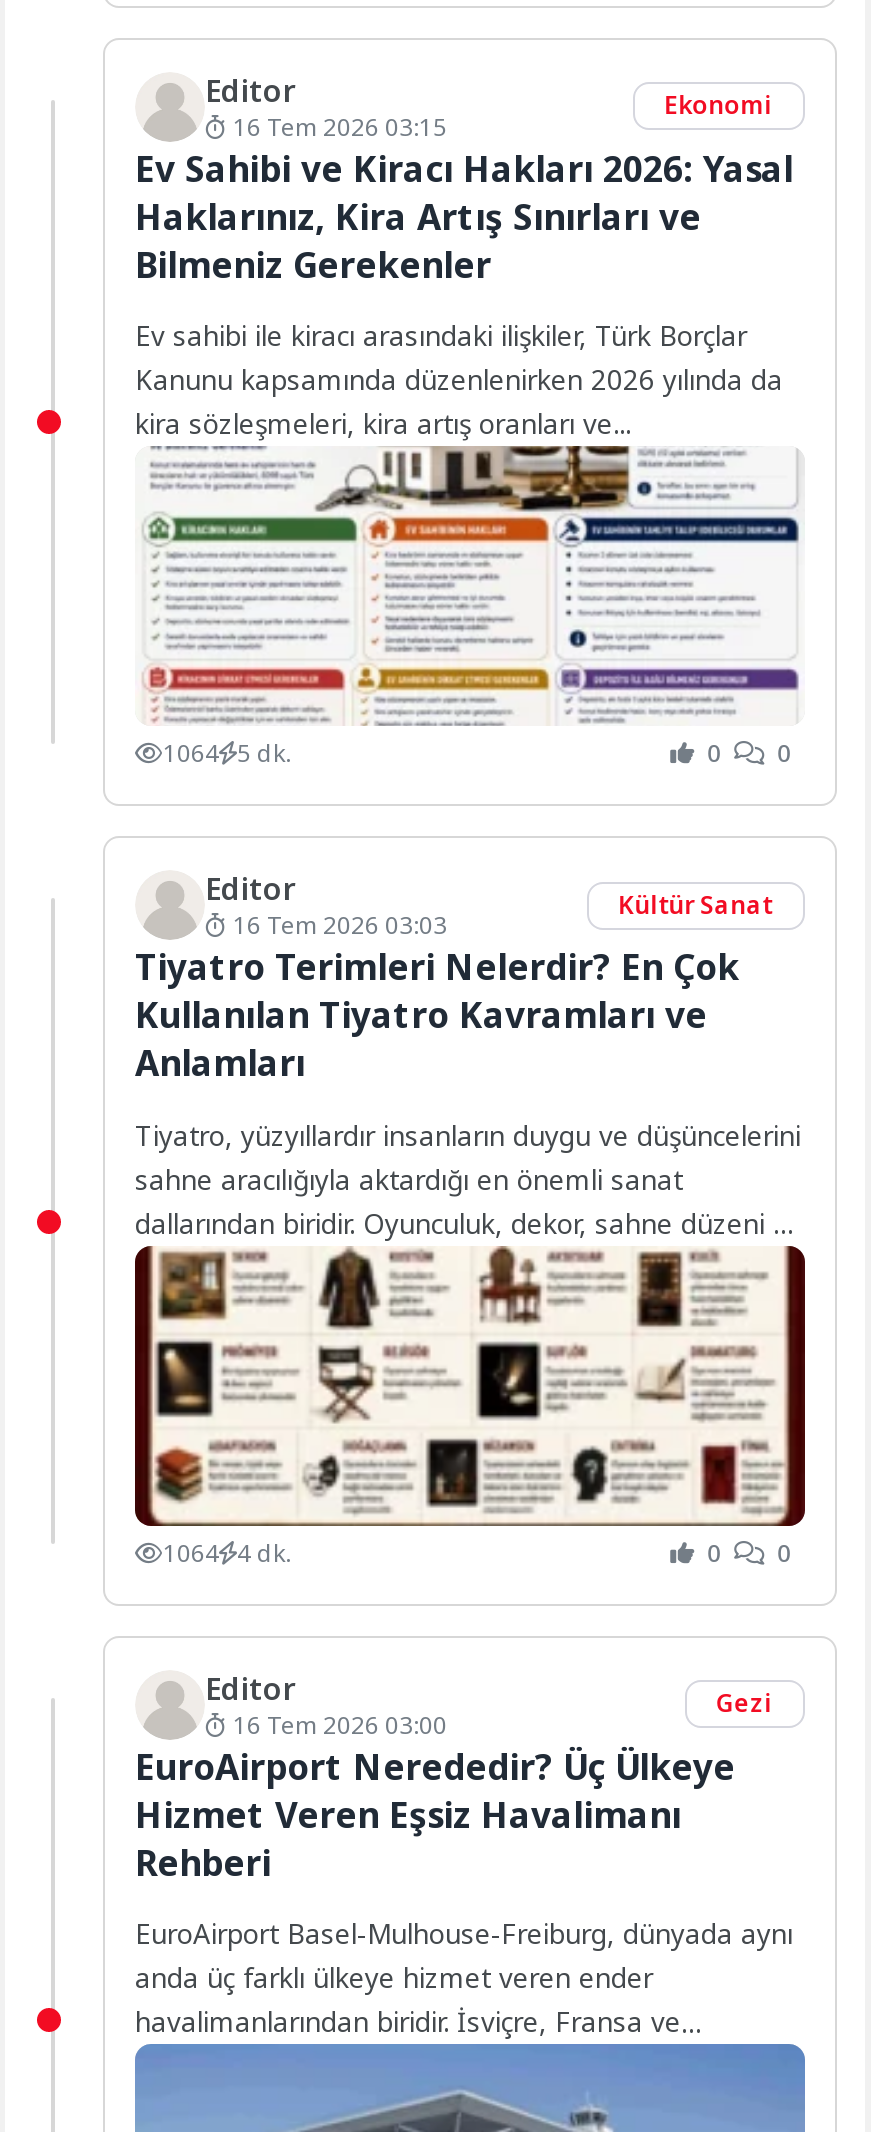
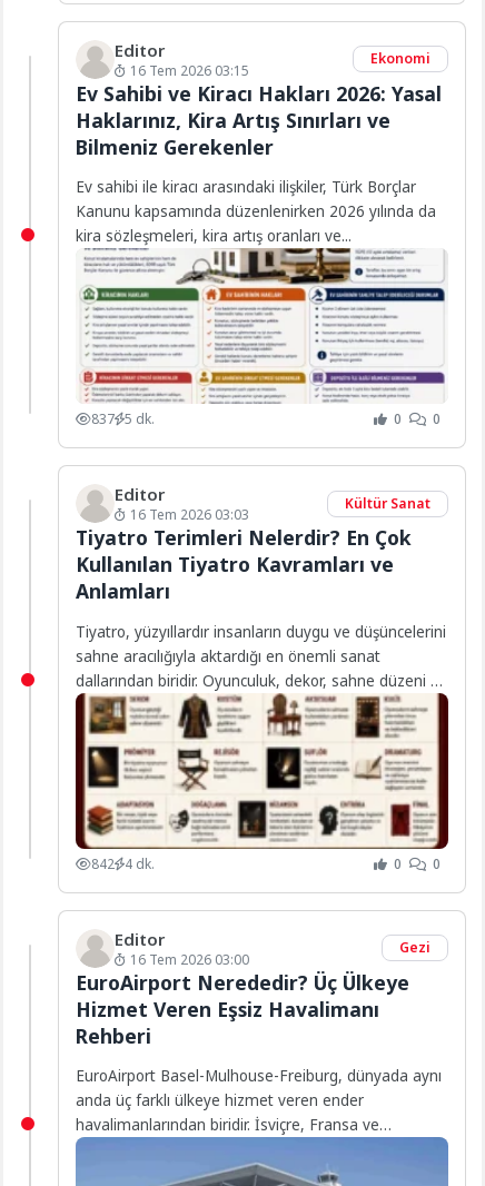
[163,737,291,771] 1064 5 dk. -> [91,410,155,429] 837 5 dk.
[163,1536,291,1570] 1064 4 dk. -> [91,854,155,873] 842 4 dk.

